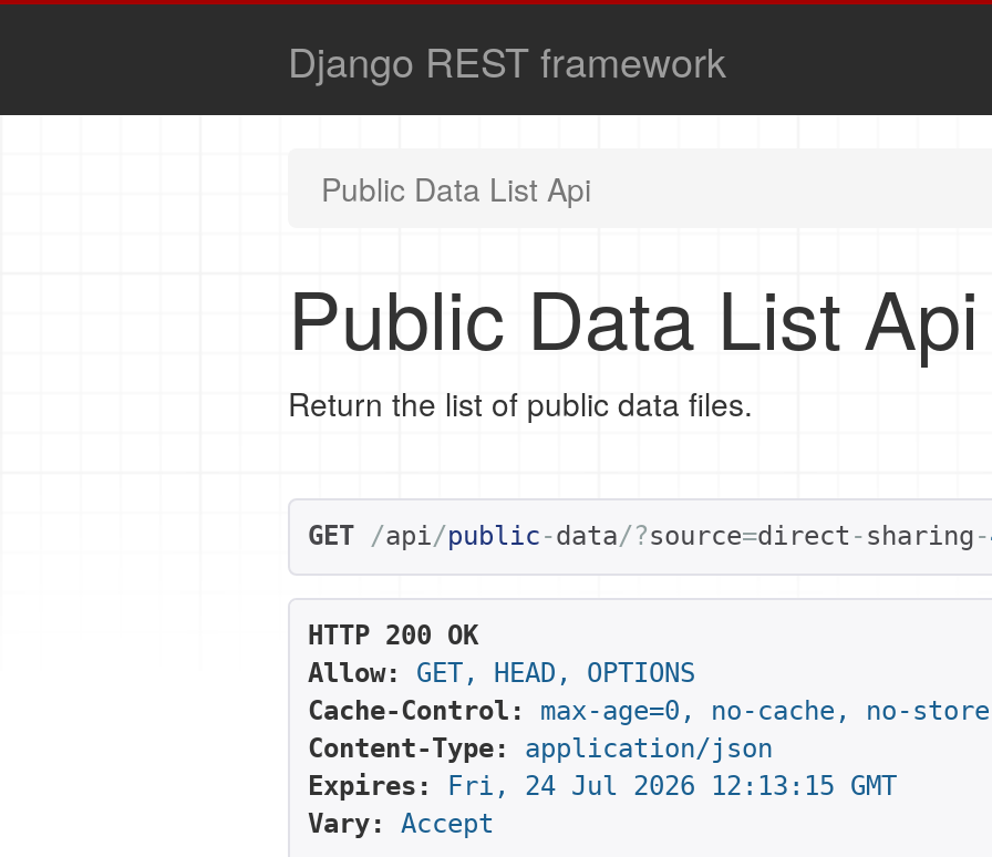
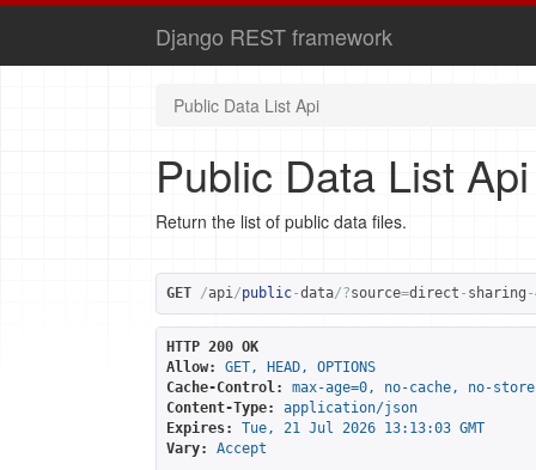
[308,771,897,802] Expires: Fri, 24 Jul 2026 12:13:15 GMT -> [166,420,485,437] Expires: Tue, 21 Jul 2026 13:13:03 GMT

